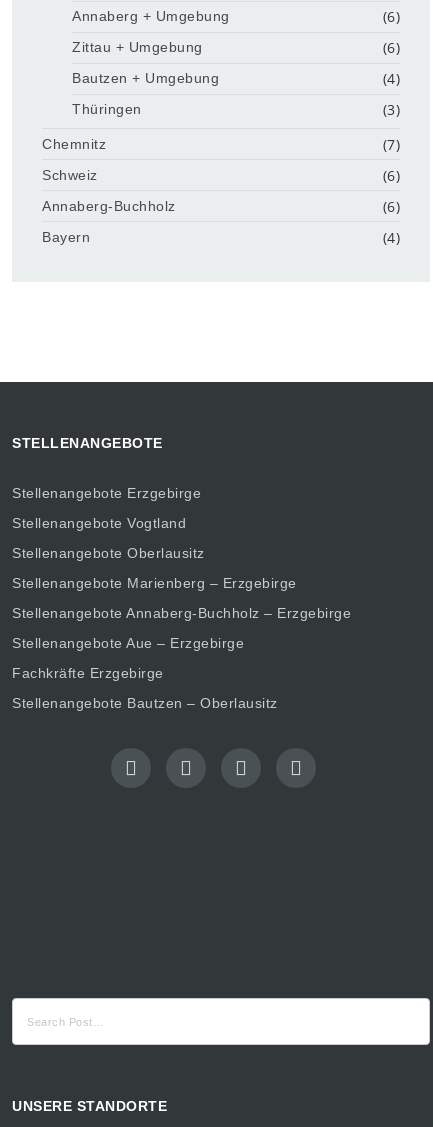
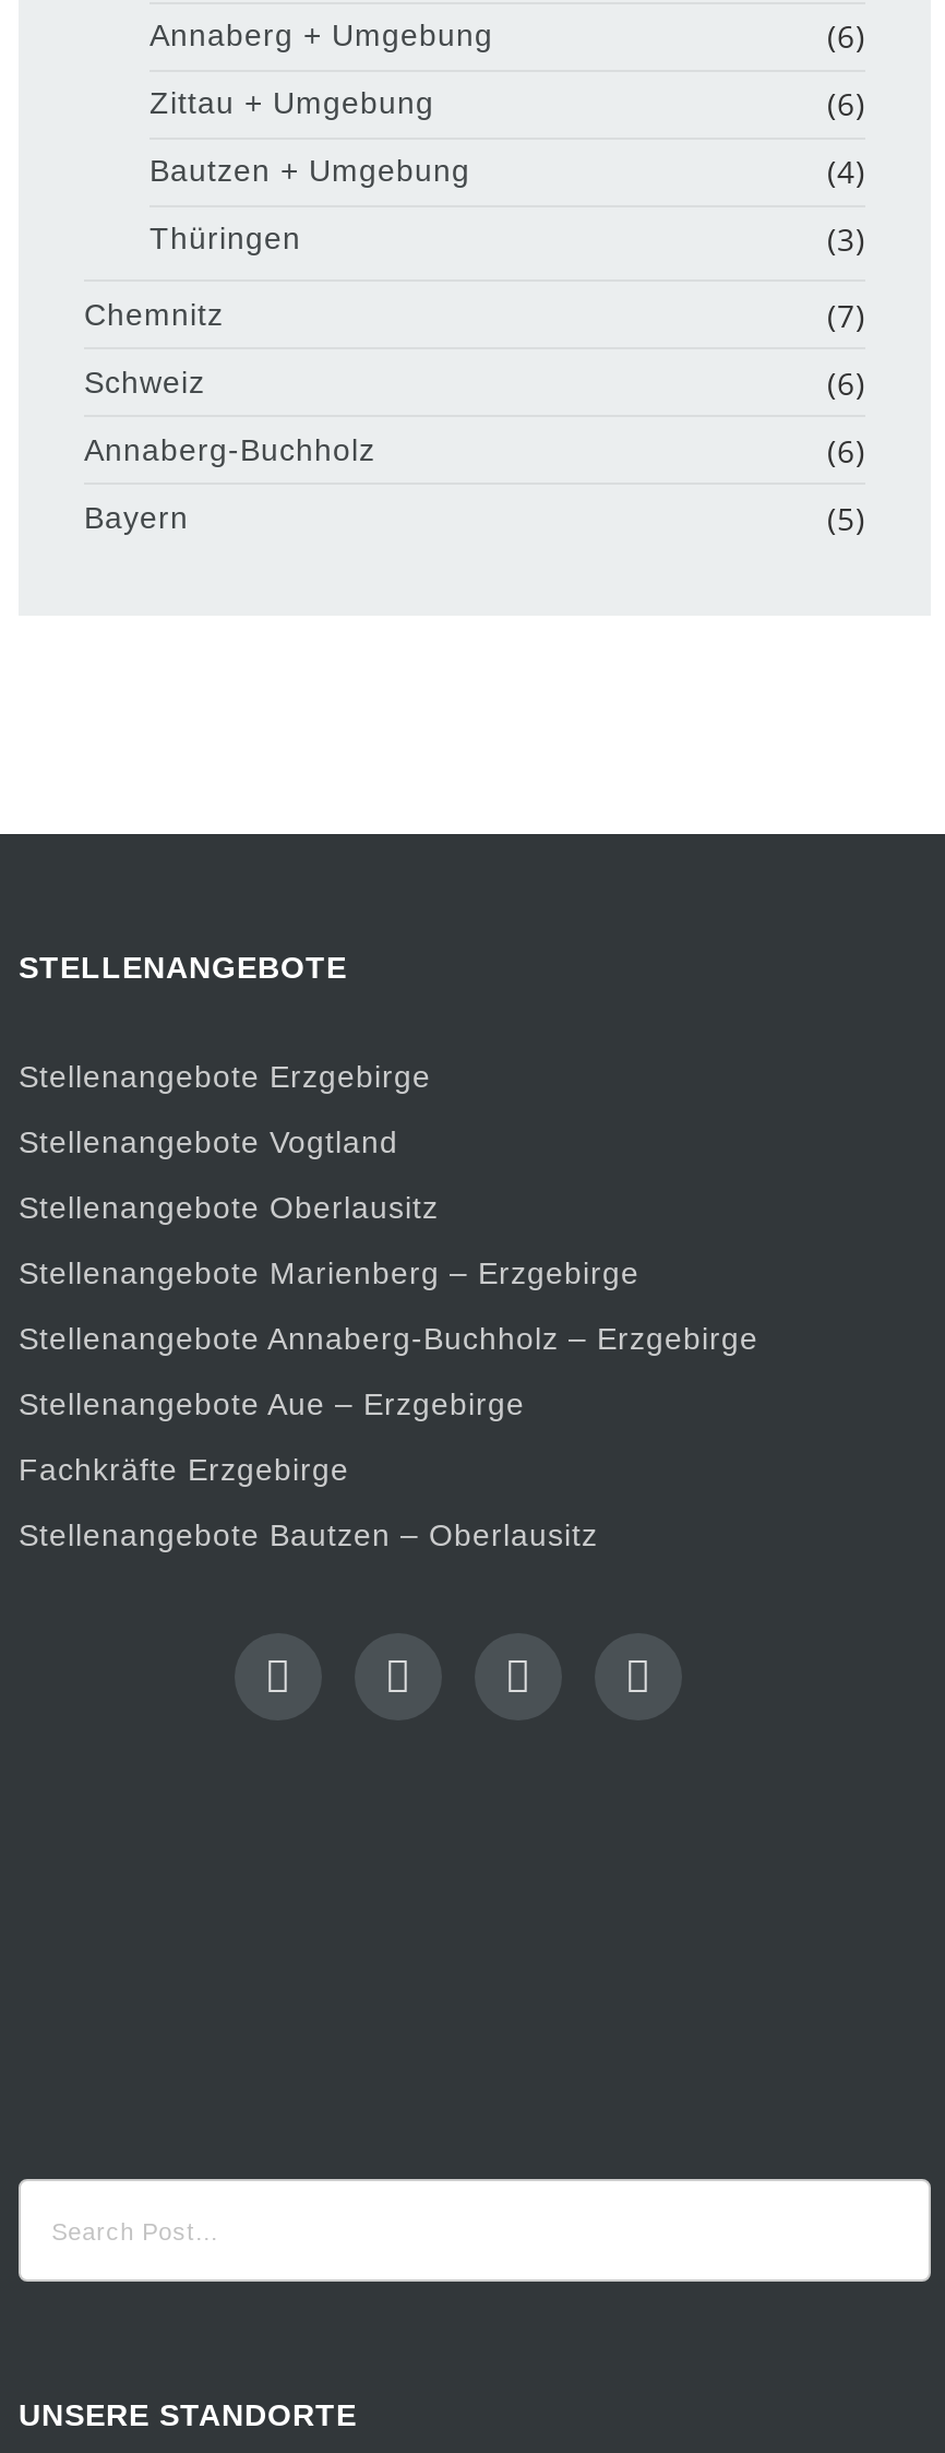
[382,228,400,247] (4) -> [827,497,865,538] (5)

